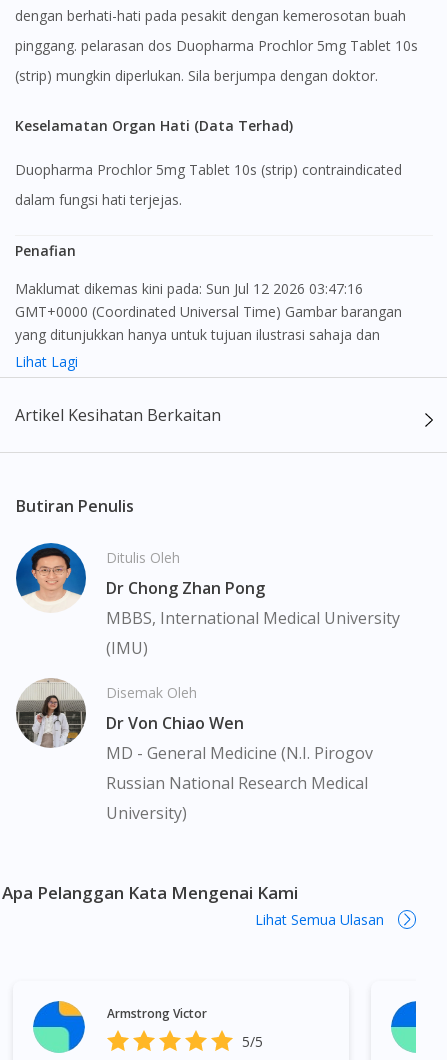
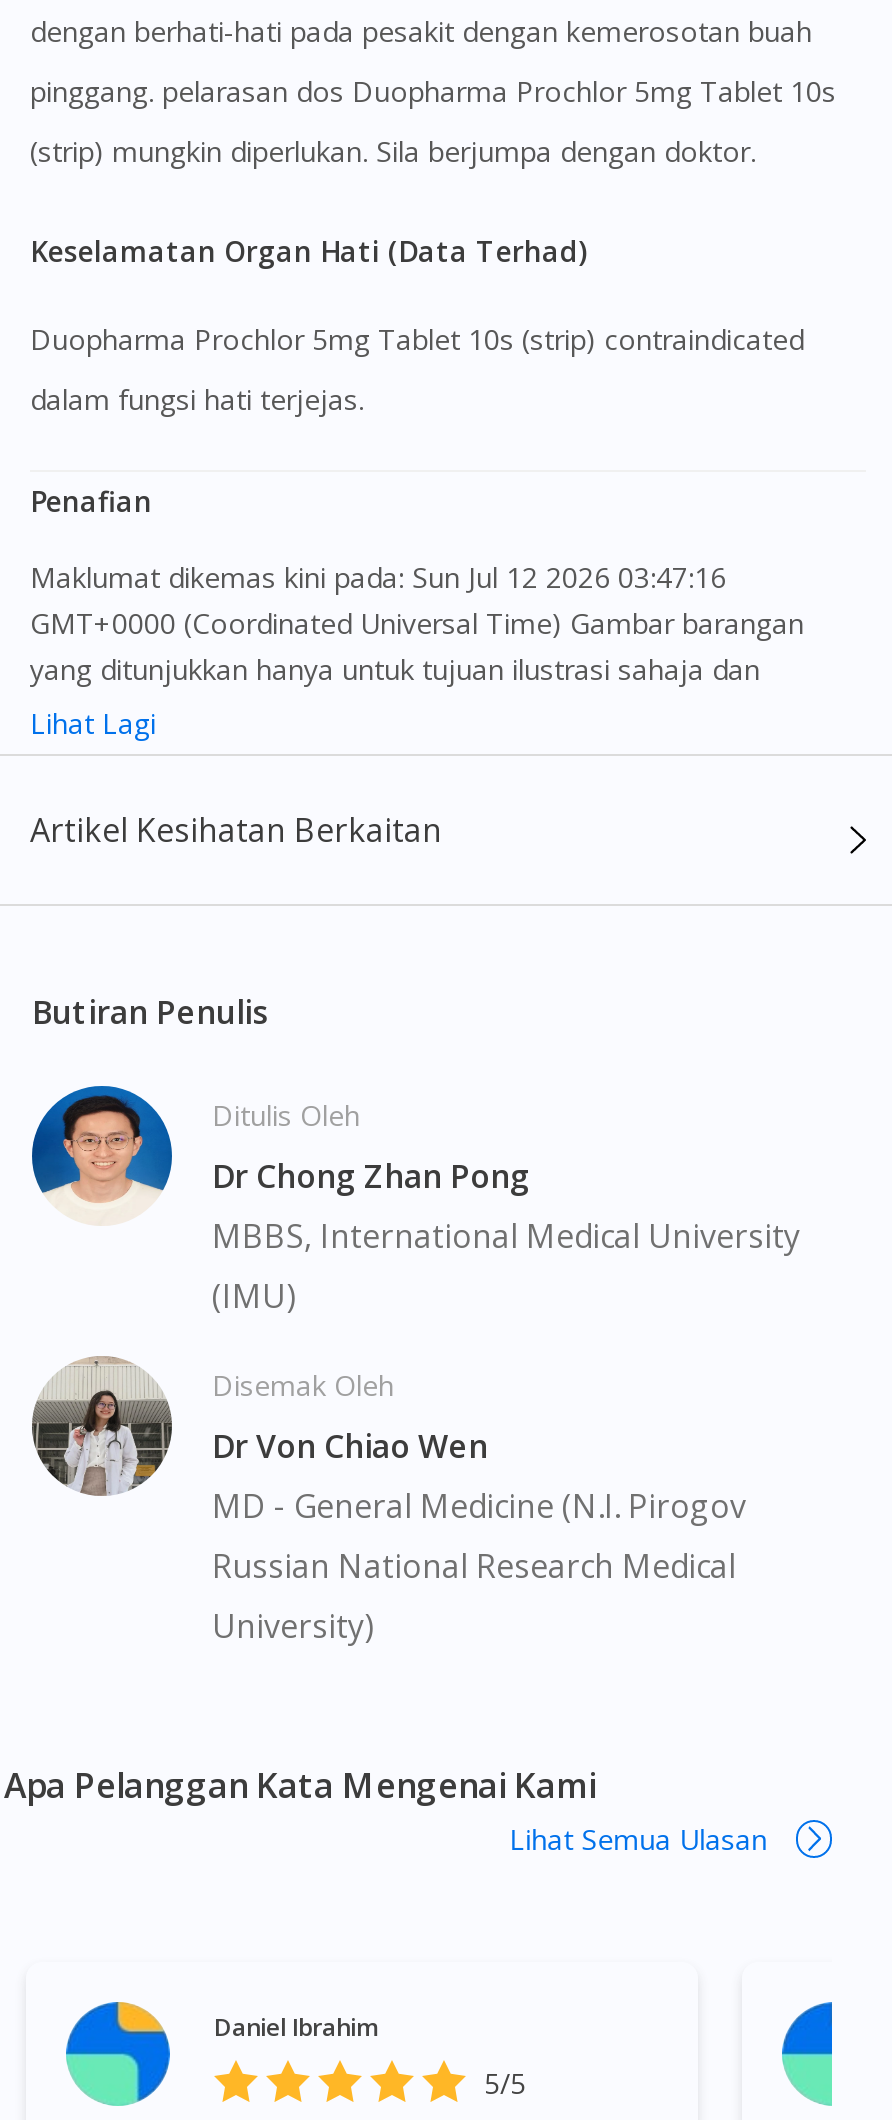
[107,1005,207,1022] Armstrong Victor -> [214,2010,378,2044] Daniel Ibrahim

